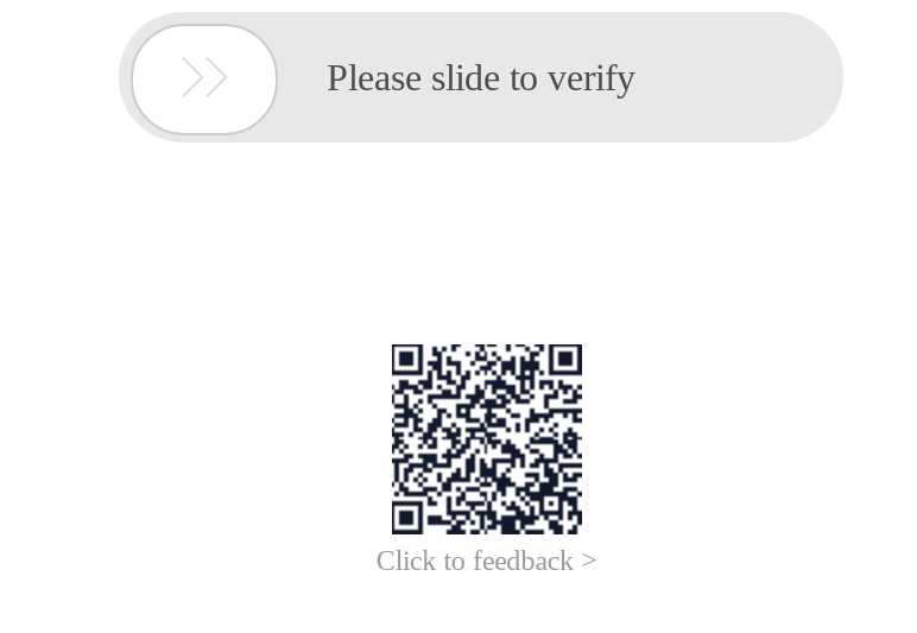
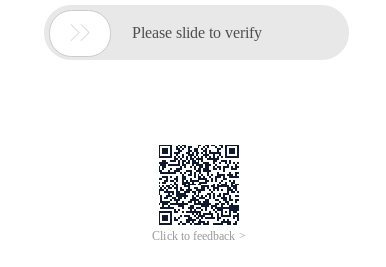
[392,342,584,534] [image] -> [159,145,239,226] [image]

